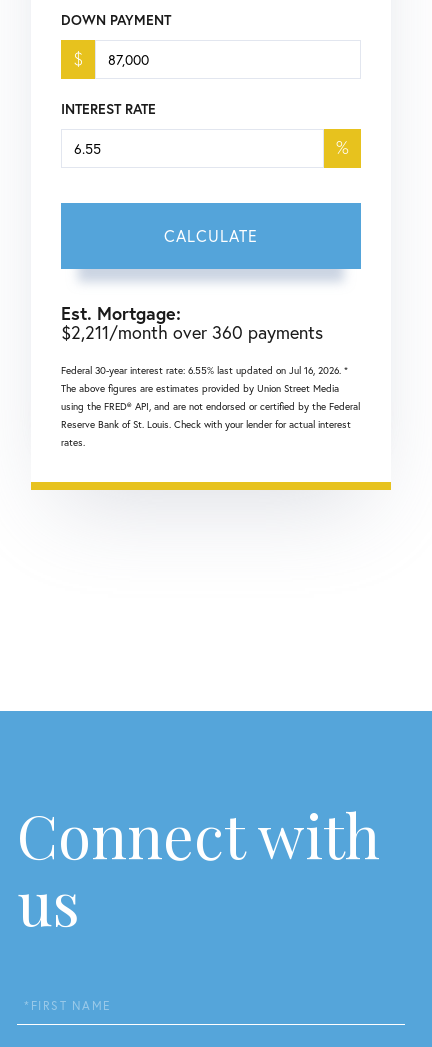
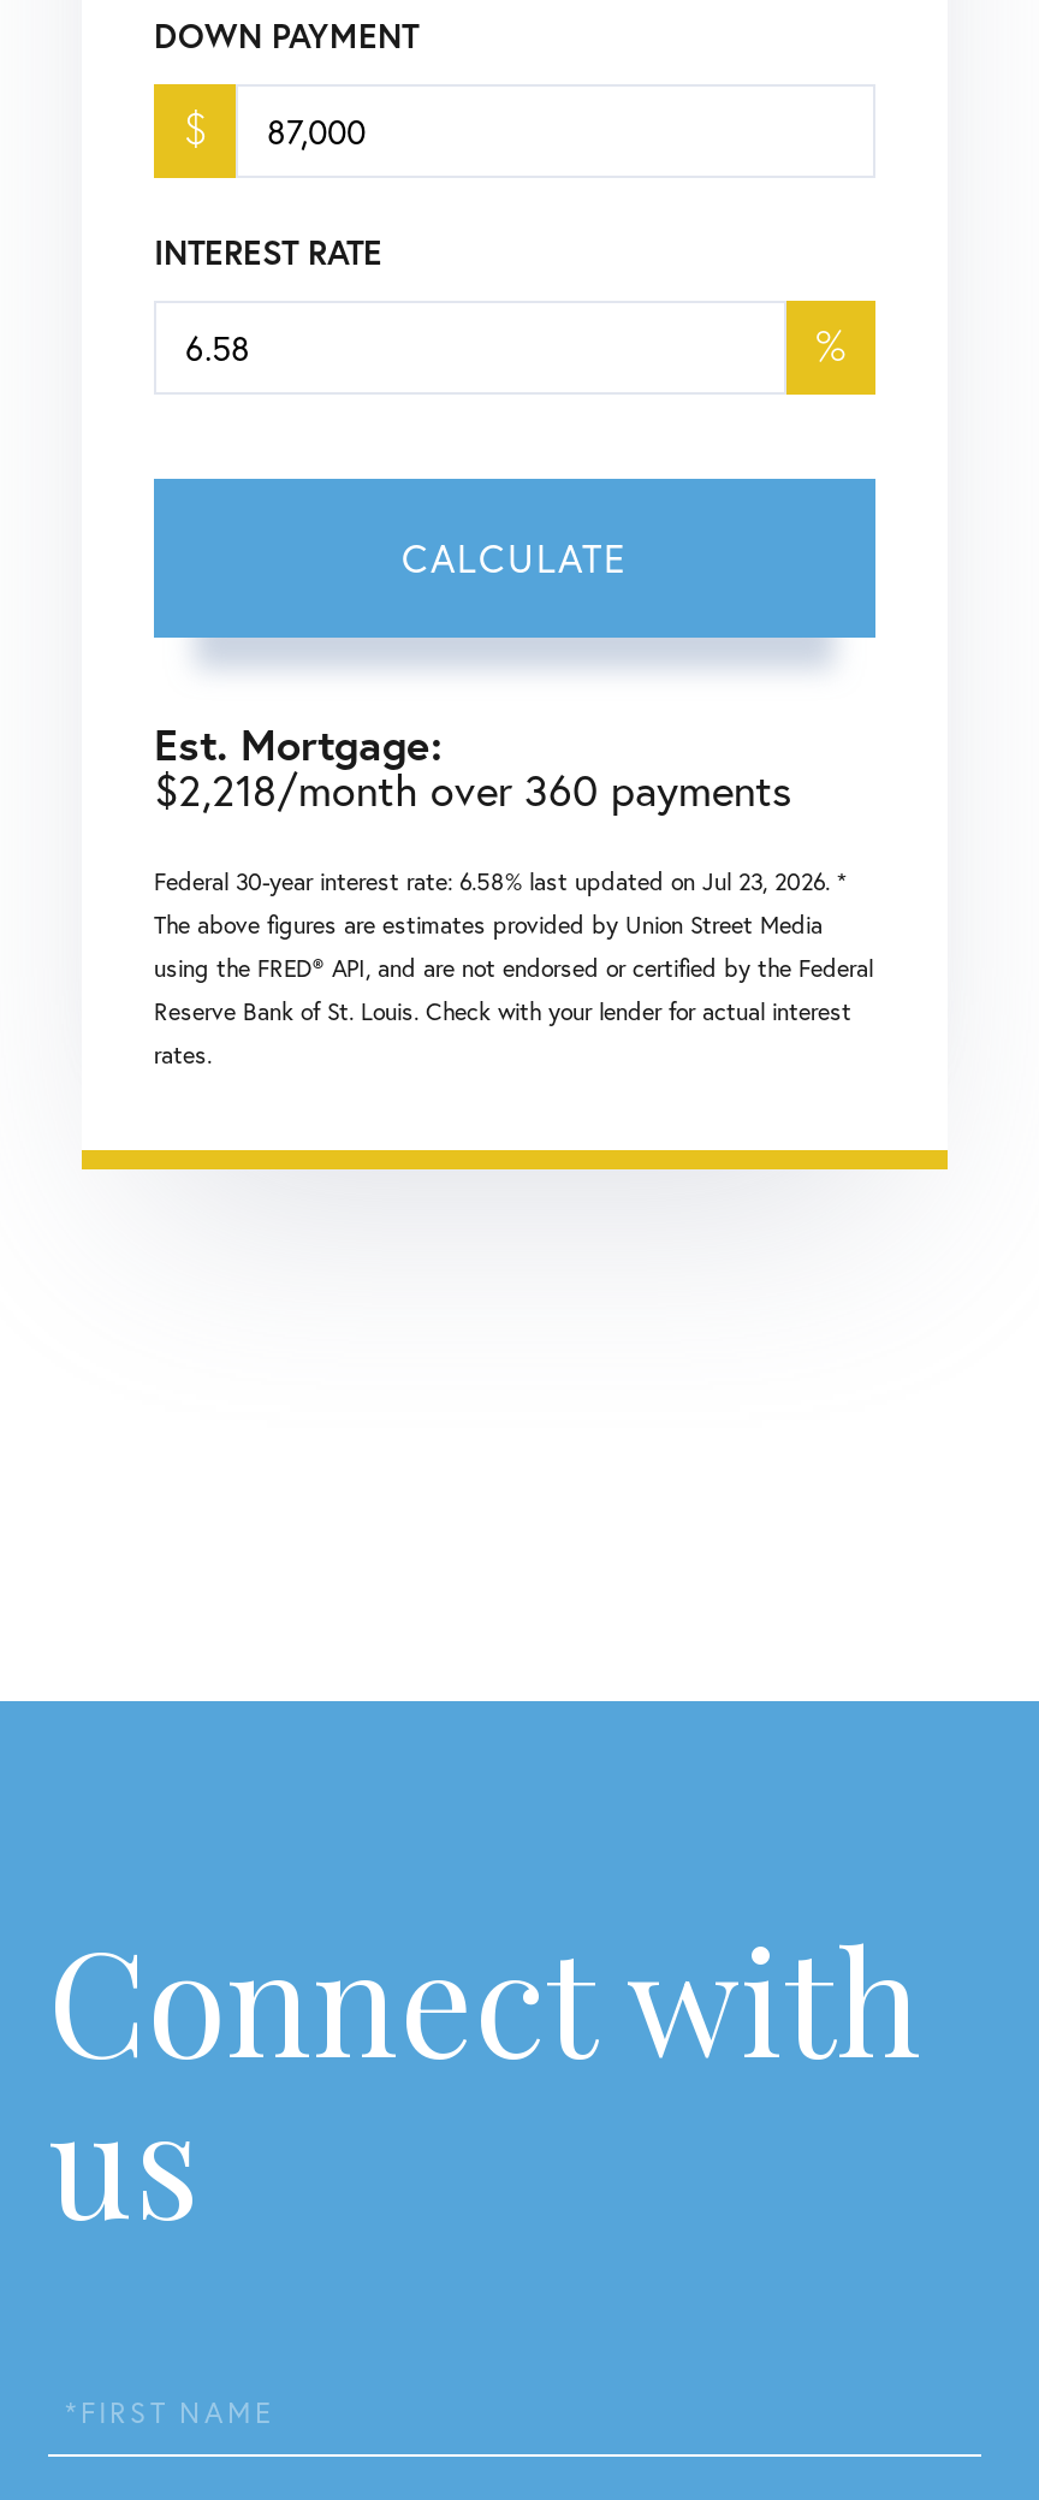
[61,321,323,344] $2,211/month over 360 payments -> [154,761,791,819] $2,218/month over 360 payments
[61,364,348,377] Federal 30-year interest rate: 6.55% last updated on Jul 16, 2026. * -> [154,867,847,898] Federal 30-year interest rate: 6.58% last updated on Jul 23, 2026. *

